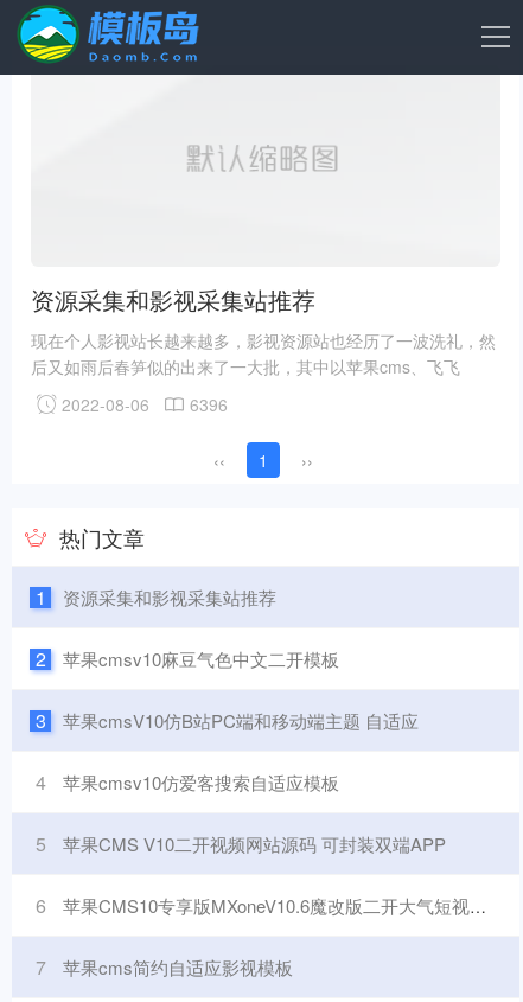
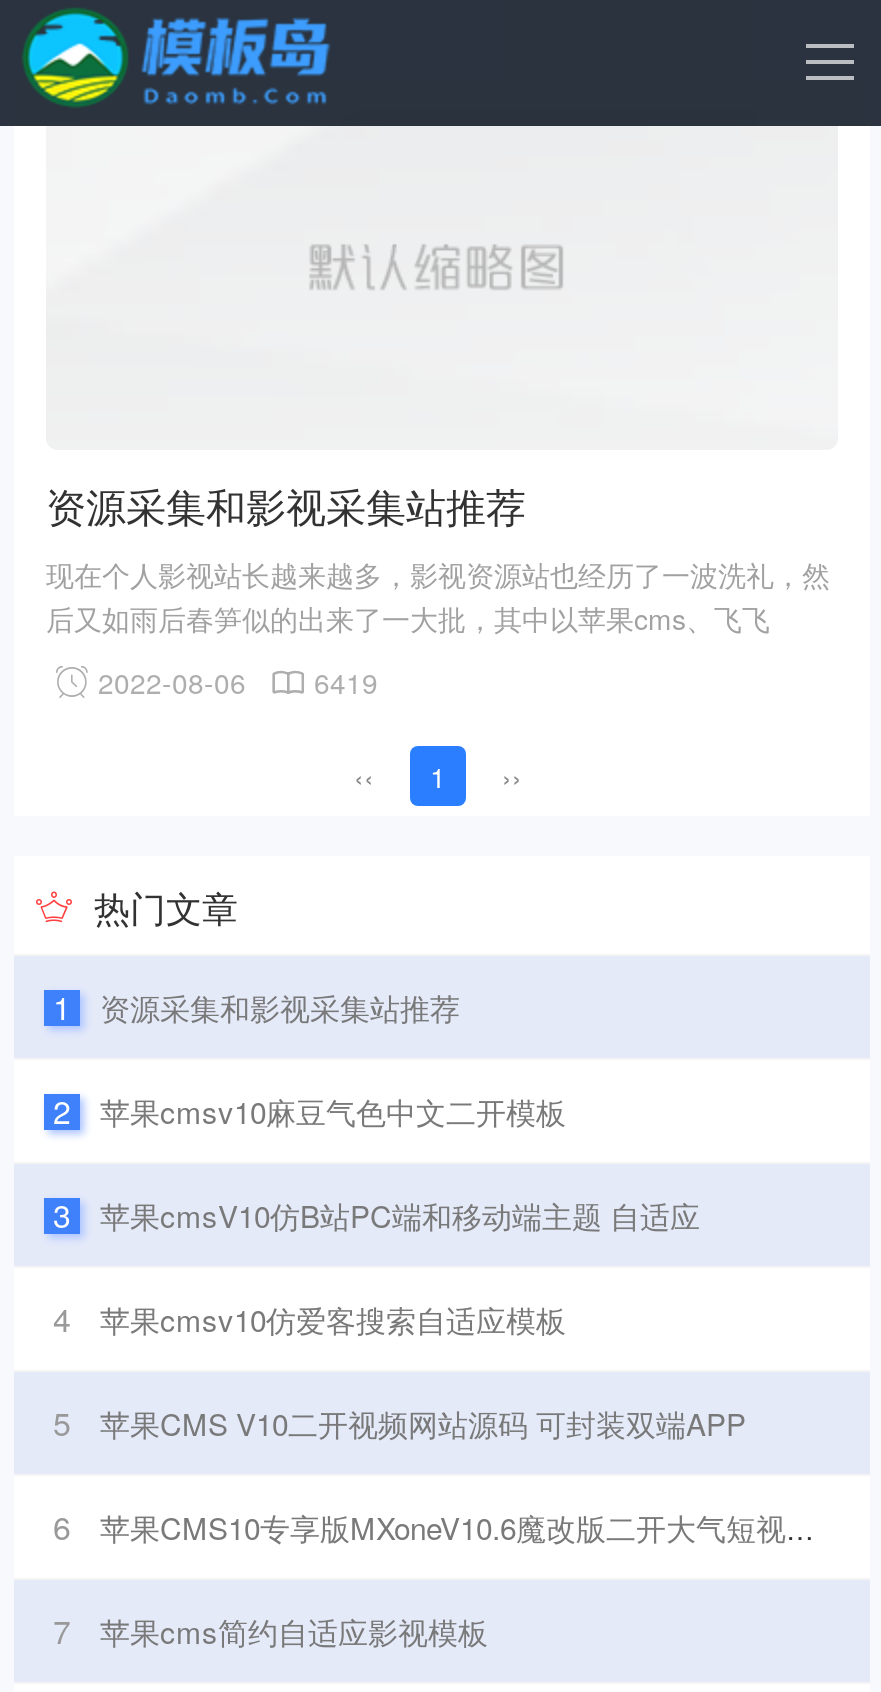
[190,392,228,416] 6396 -> [314,662,378,702] 6419

